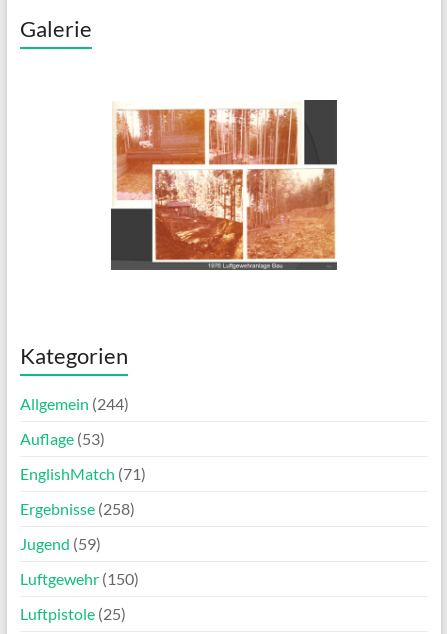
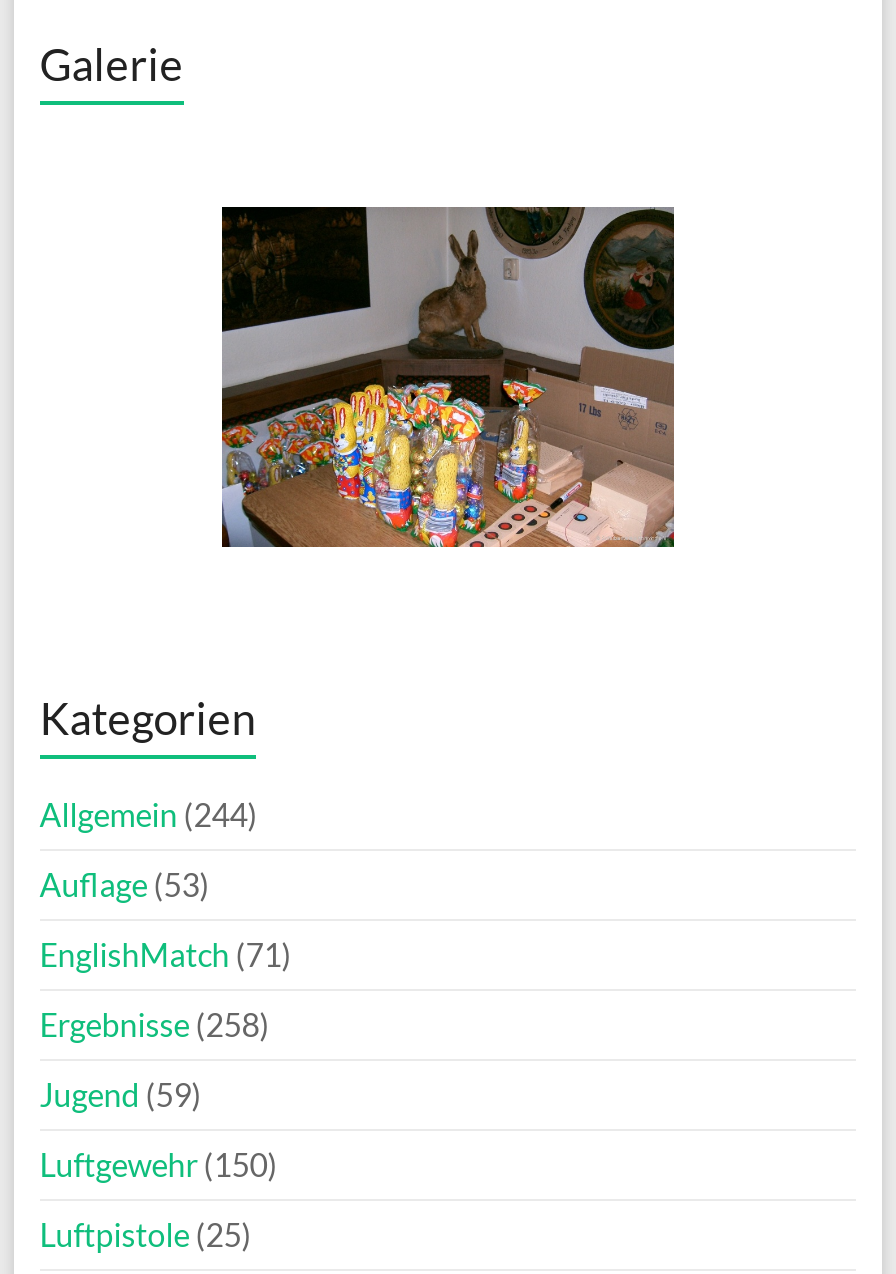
[110,99,338,271] [image] -> [220,205,676,549] [image]

